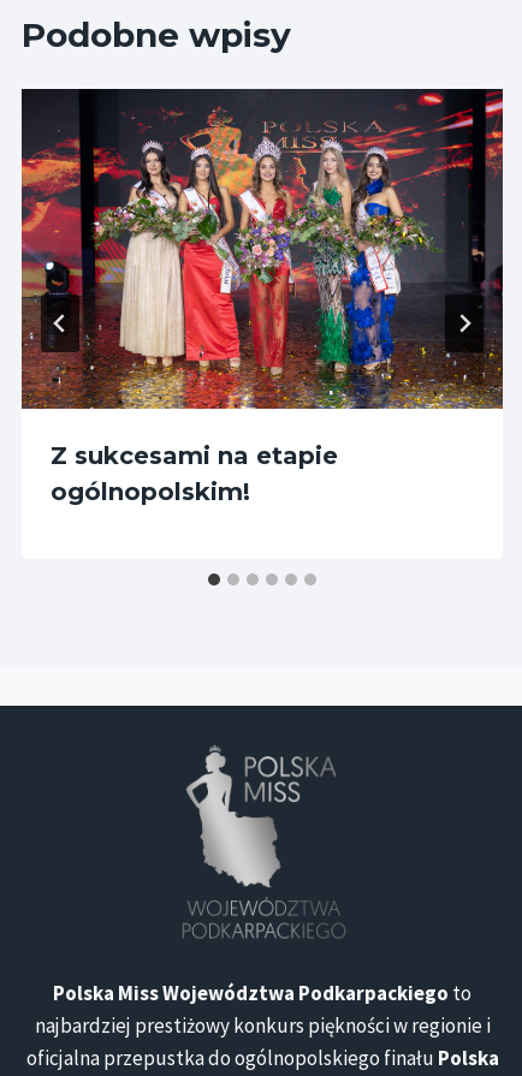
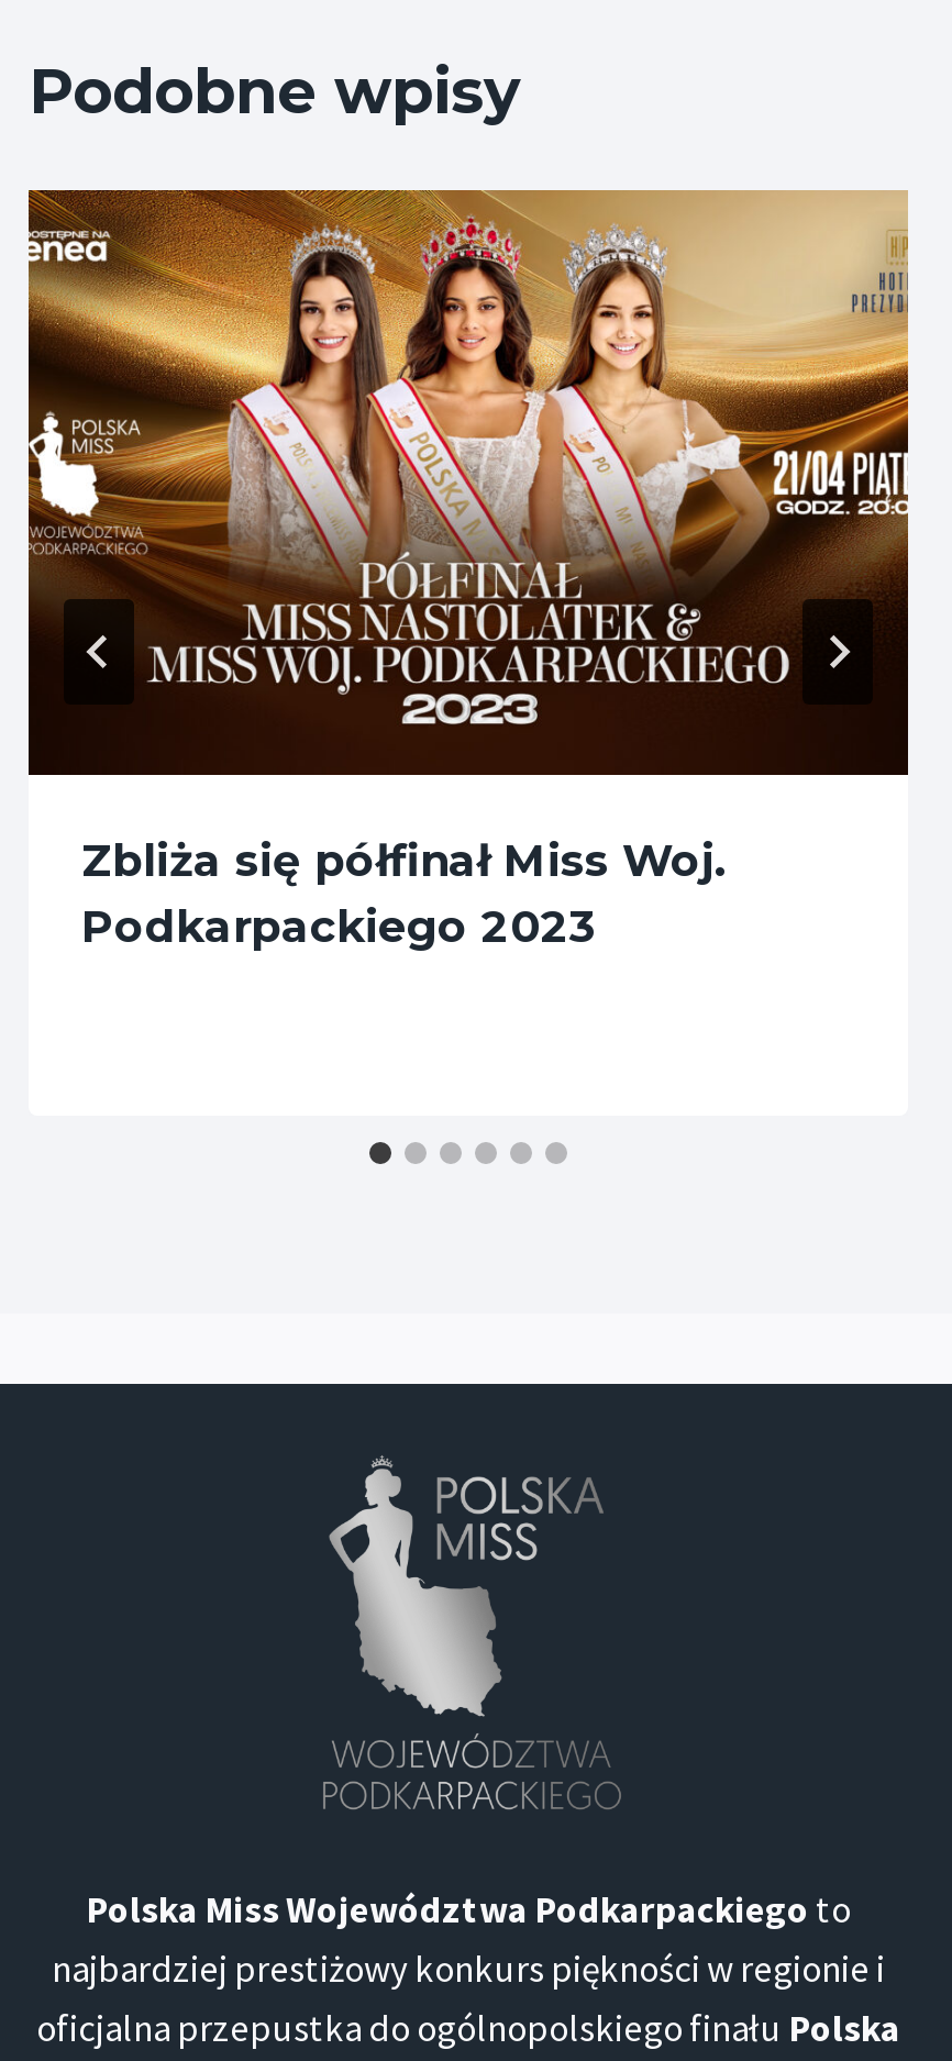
[20,88,504,506] [image] | Z sukcesami na etapie | ogólnopolskim! -> [26,188,910,953] [image] | Zbliża się półfinał Miss Woj. | Podkarpackiego 2023

